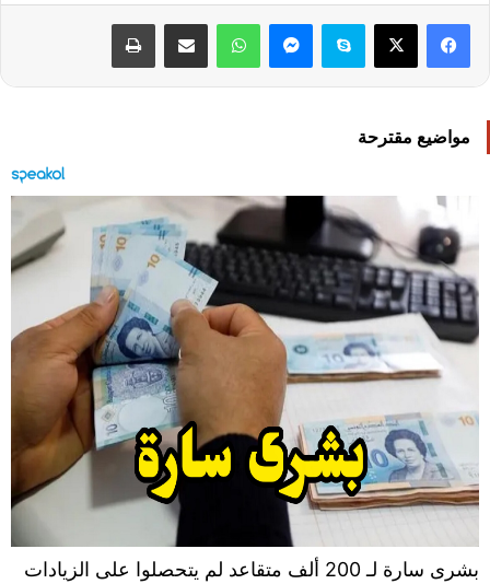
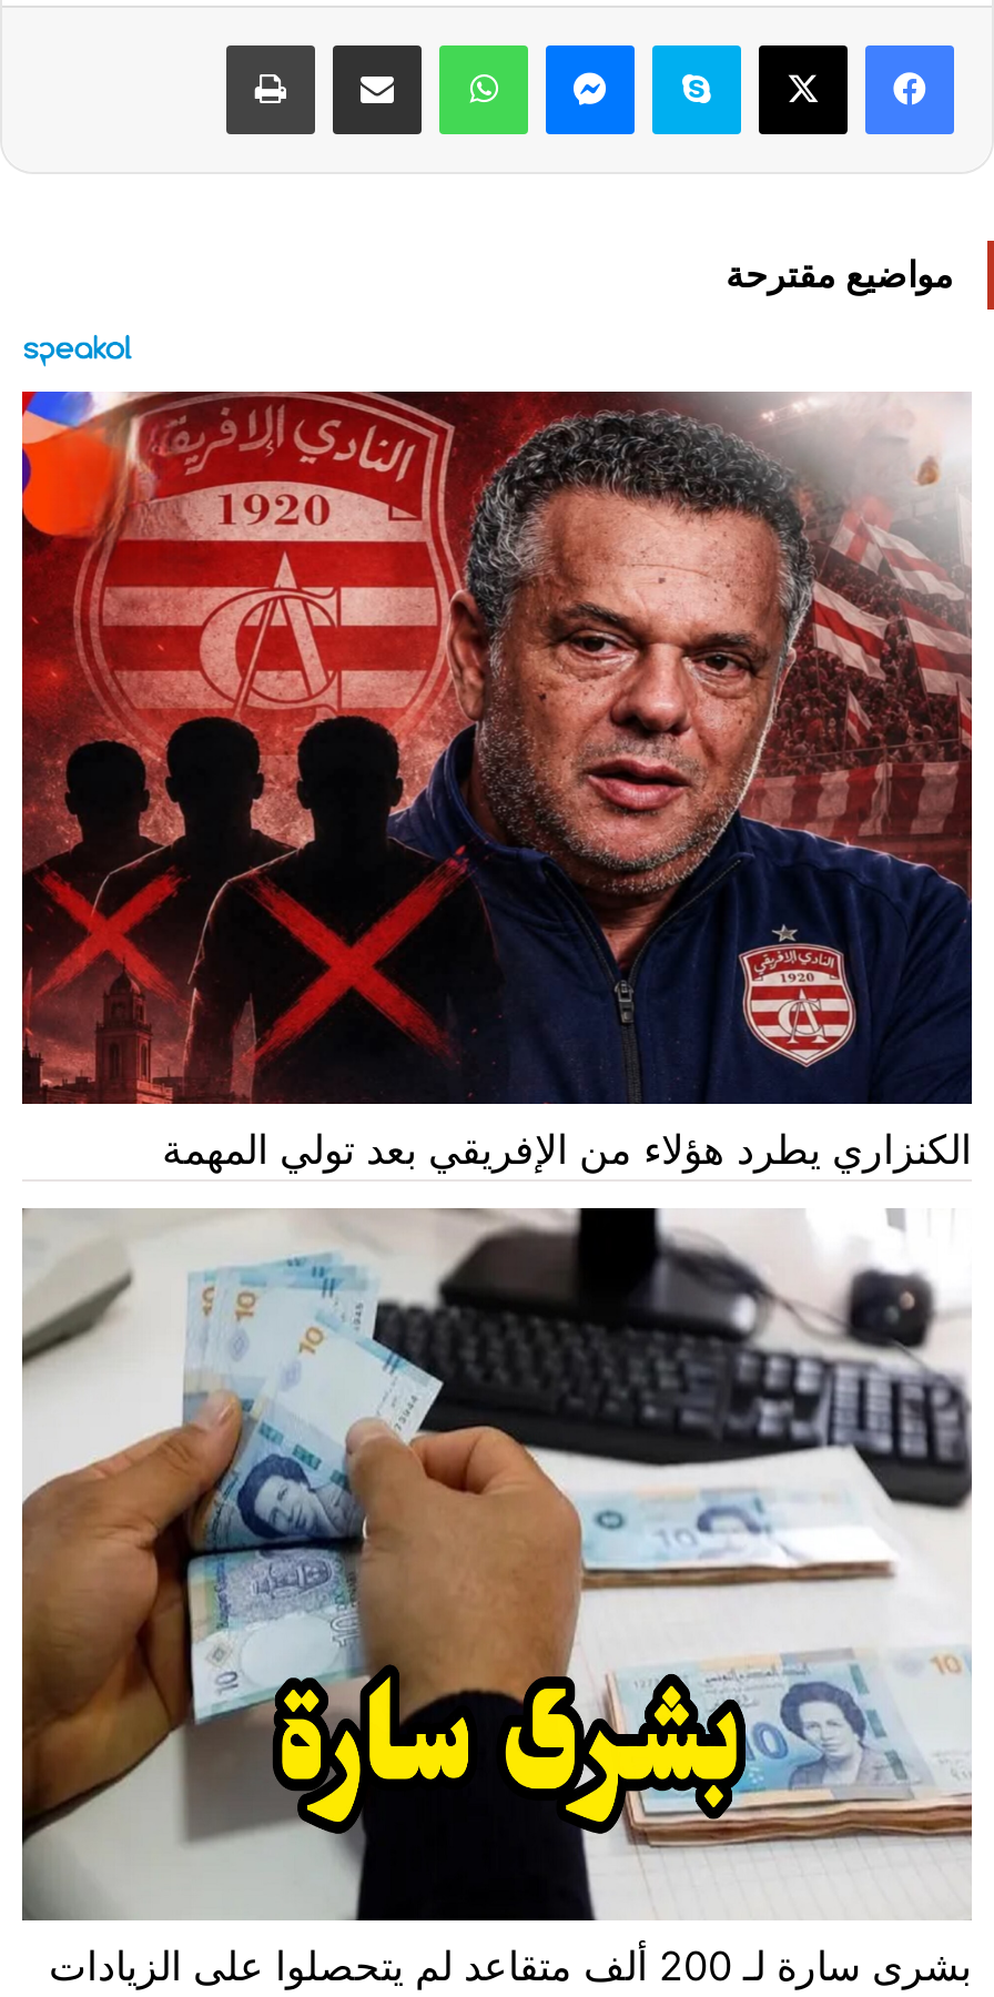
none -> [20,391,974,1173] [image] | الكنزاري يطرد هؤلاء من الإفريقي بعد تولي المهمة

